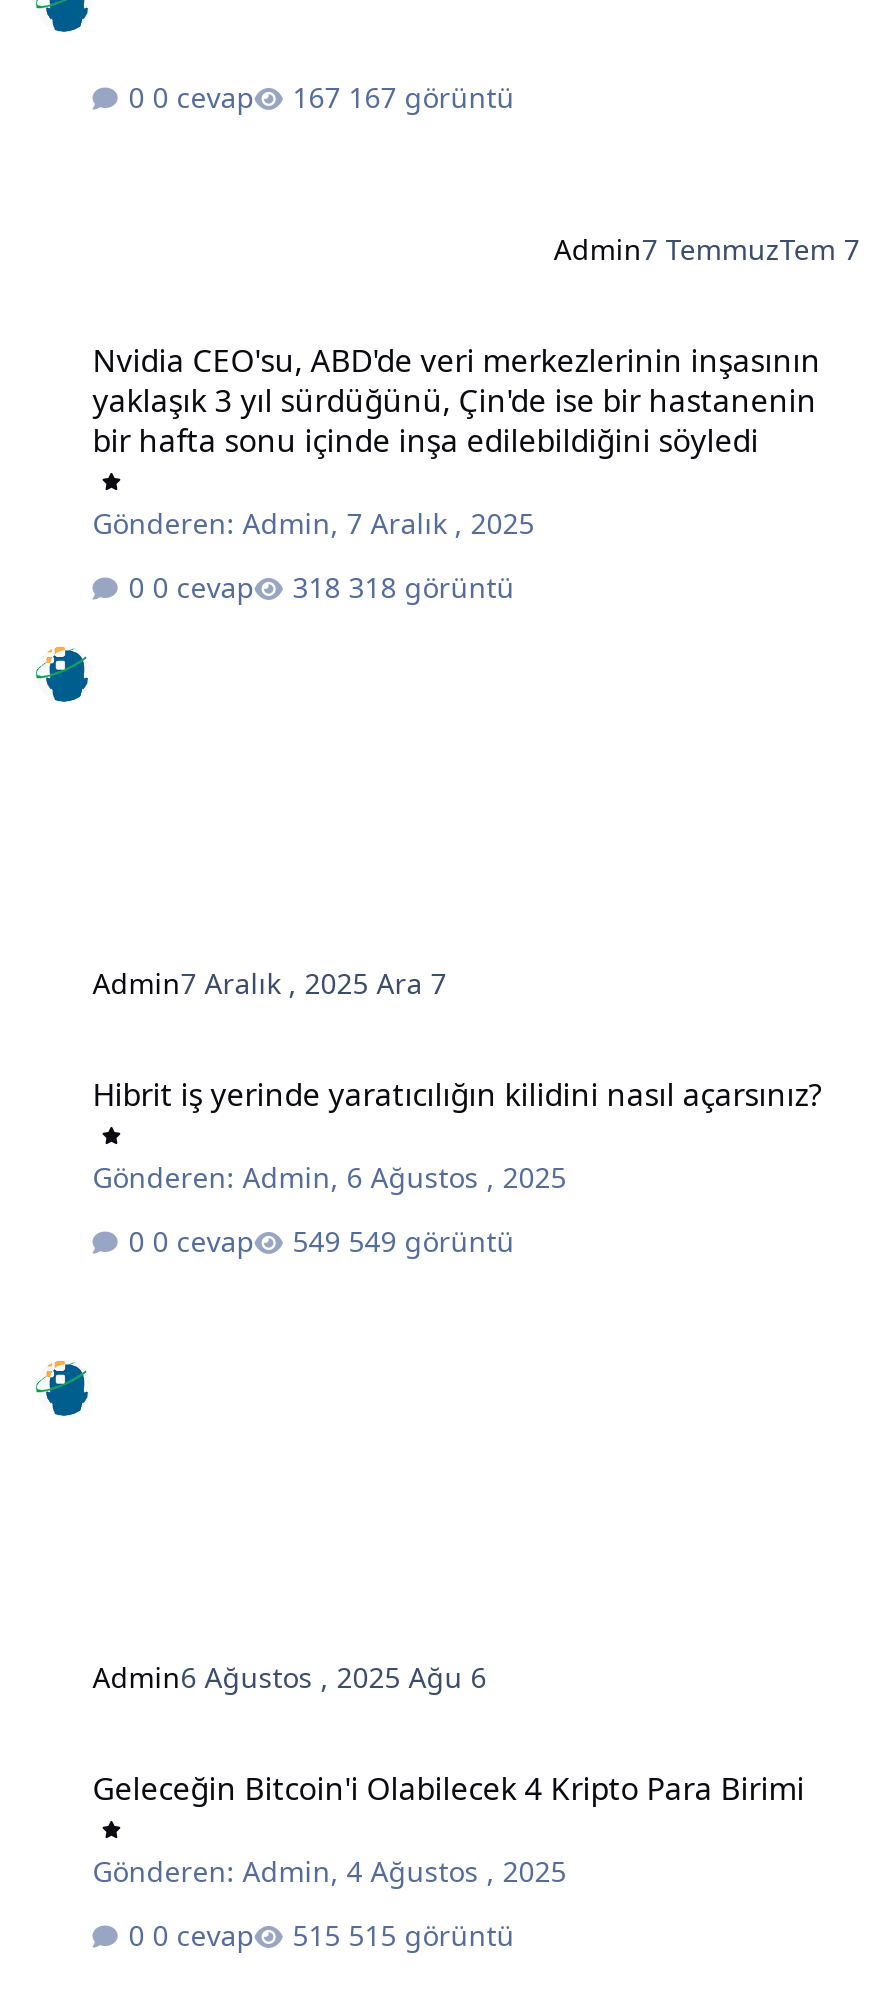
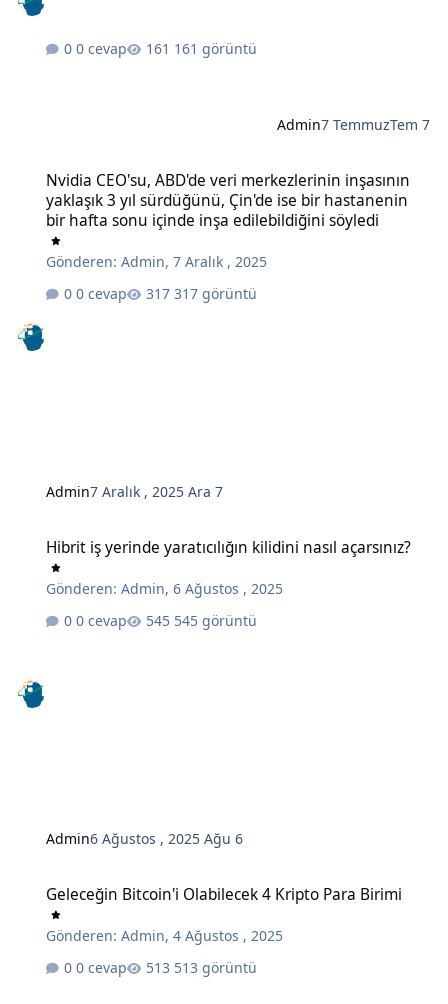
[348,77,514,115] 167 görüntü -> [174,39,257,58] 161 görüntü
[348,568,514,606] 318 görüntü -> [174,284,257,303] 317 görüntü
[348,1222,514,1260] 549 görüntü -> [174,611,257,630] 545 görüntü
[348,1915,514,1953] 515 görüntü -> [174,958,257,977] 513 görüntü

